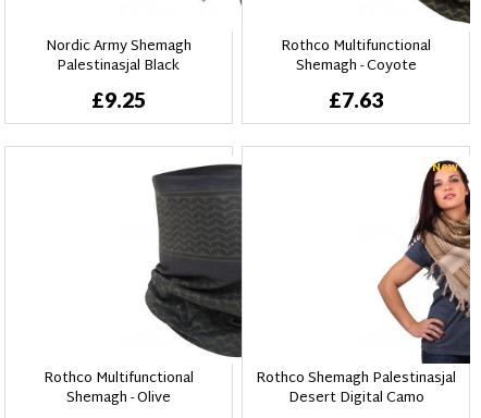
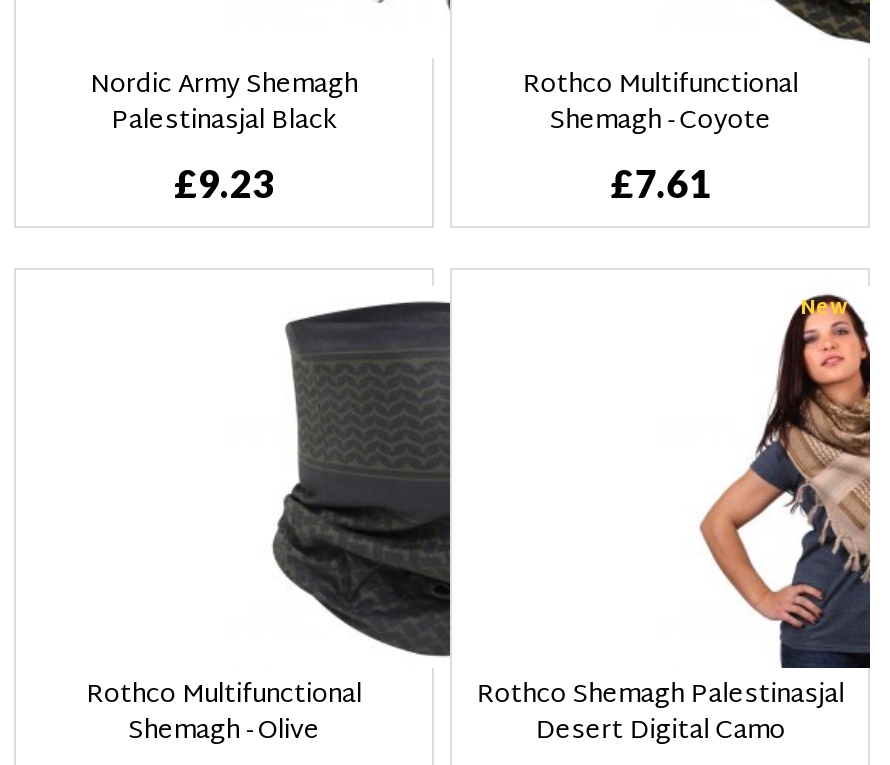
[91,87,146,112] £9.25 -> [174,160,274,206] £9.23
[329,87,383,112] £7.63 -> [610,160,710,206] £7.61

